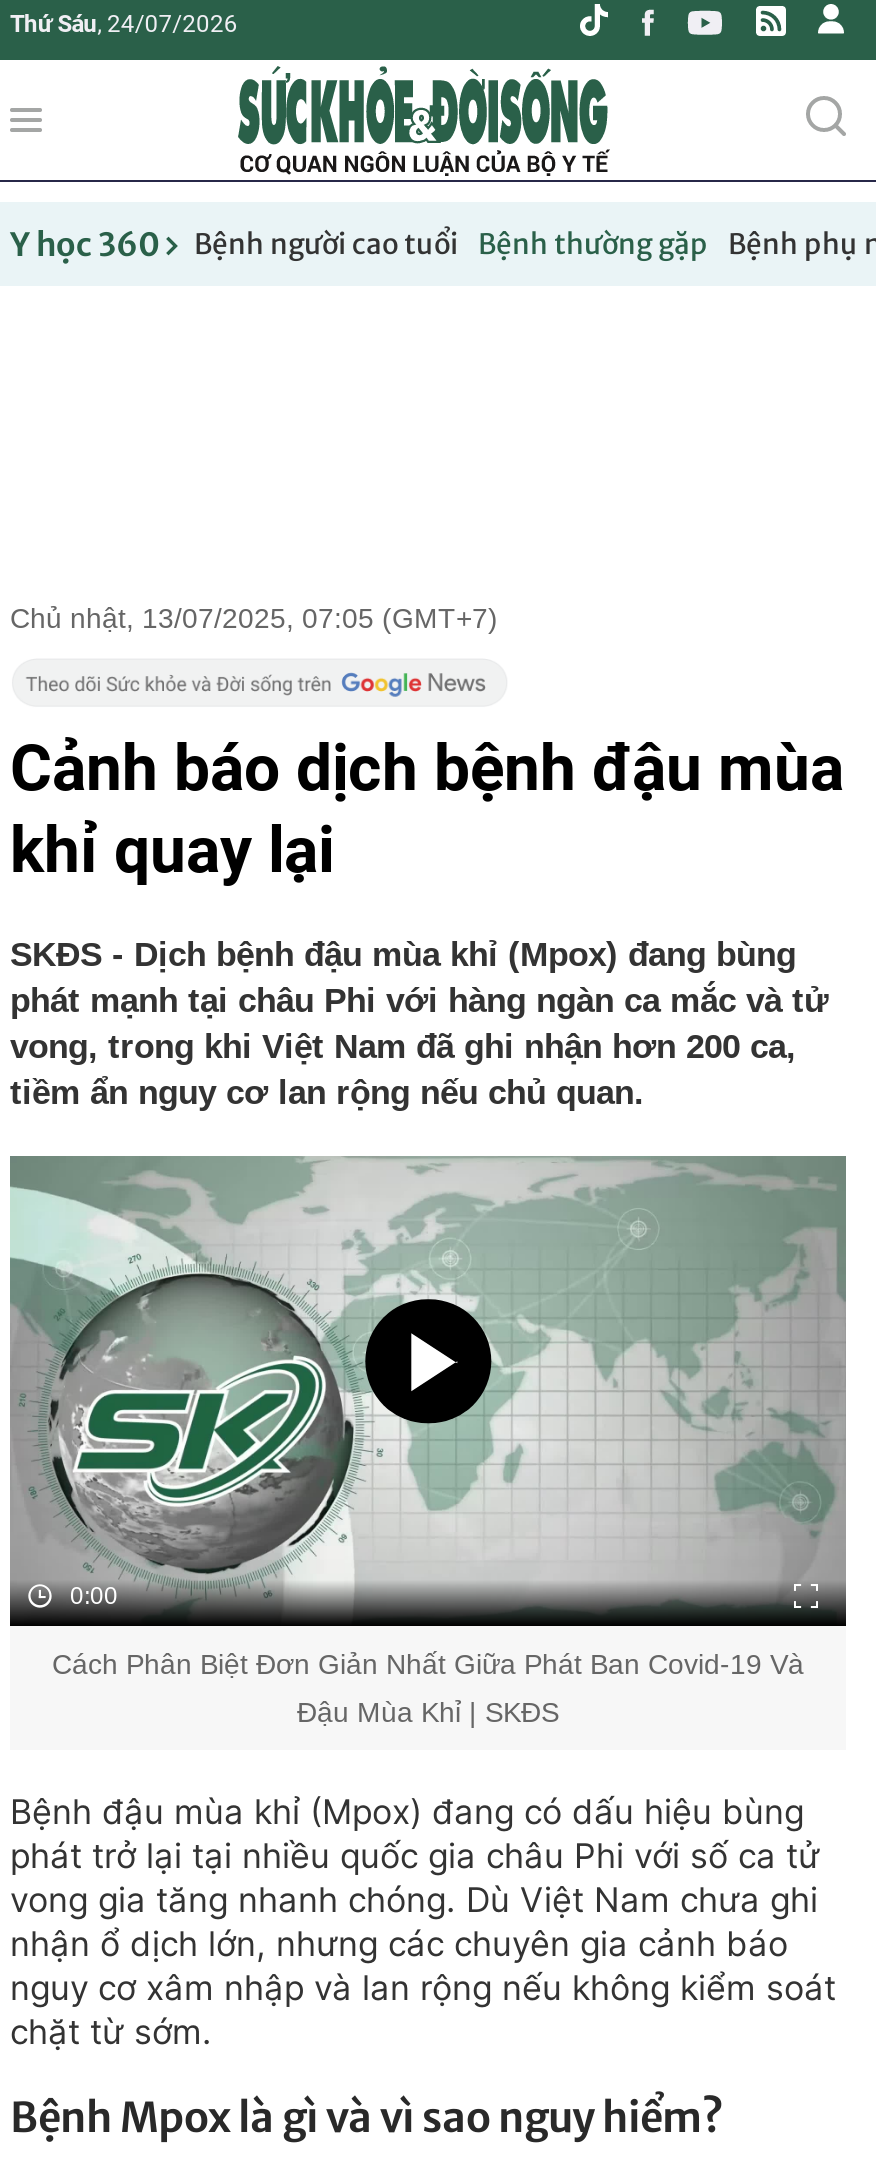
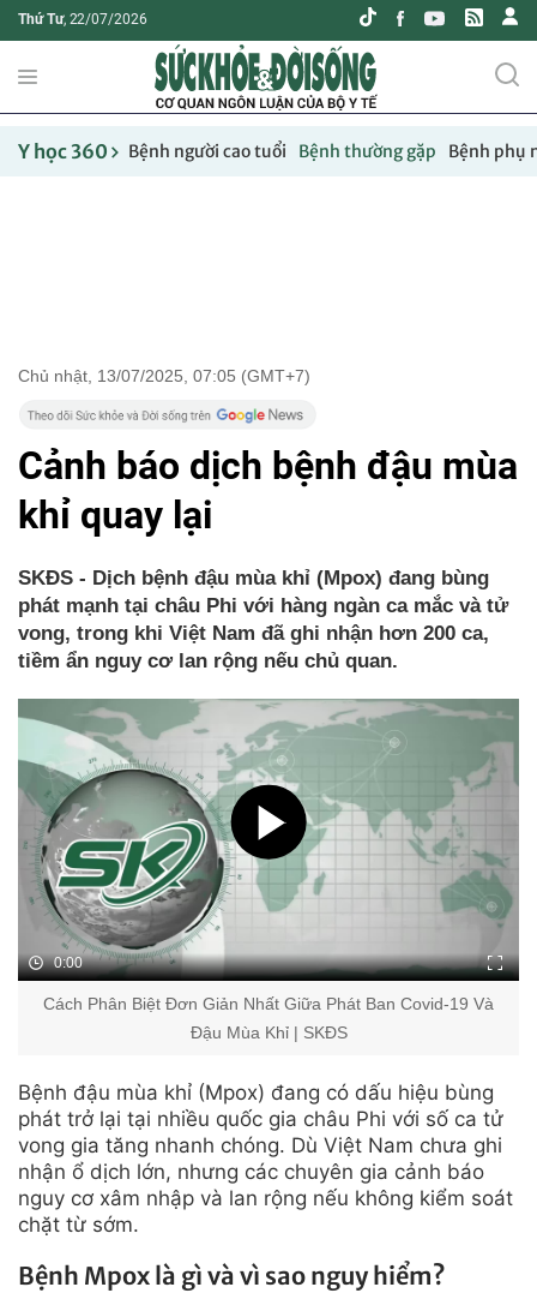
[10,10,238,38] Thứ Sáu, 24/07/2026 -> [18,11,147,28] Thứ Tư, 22/07/2026

